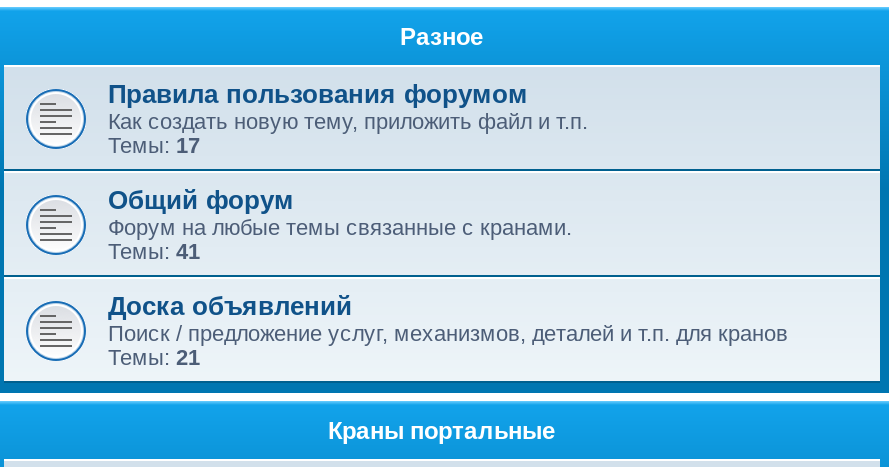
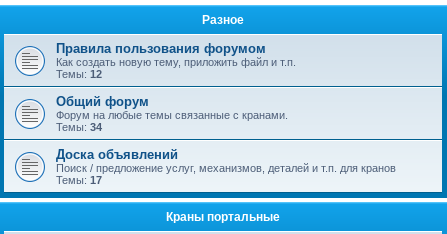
[108,133,200,157] Темы: 17 -> [56,68,102,80] Темы: 12
[108,239,200,263] Темы: 41 -> [56,121,102,133] Темы: 34
[108,345,200,369] Темы: 21 -> [56,174,102,186] Темы: 17

